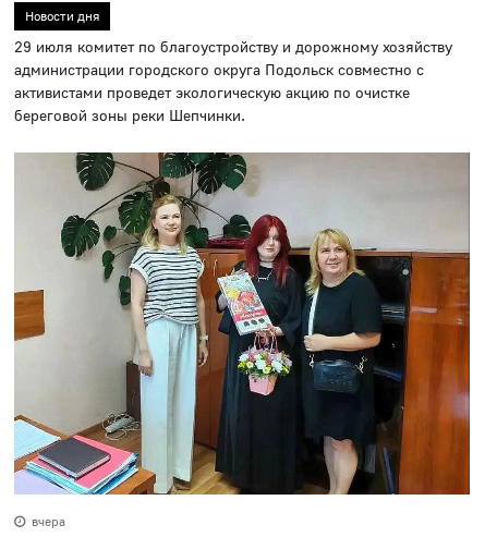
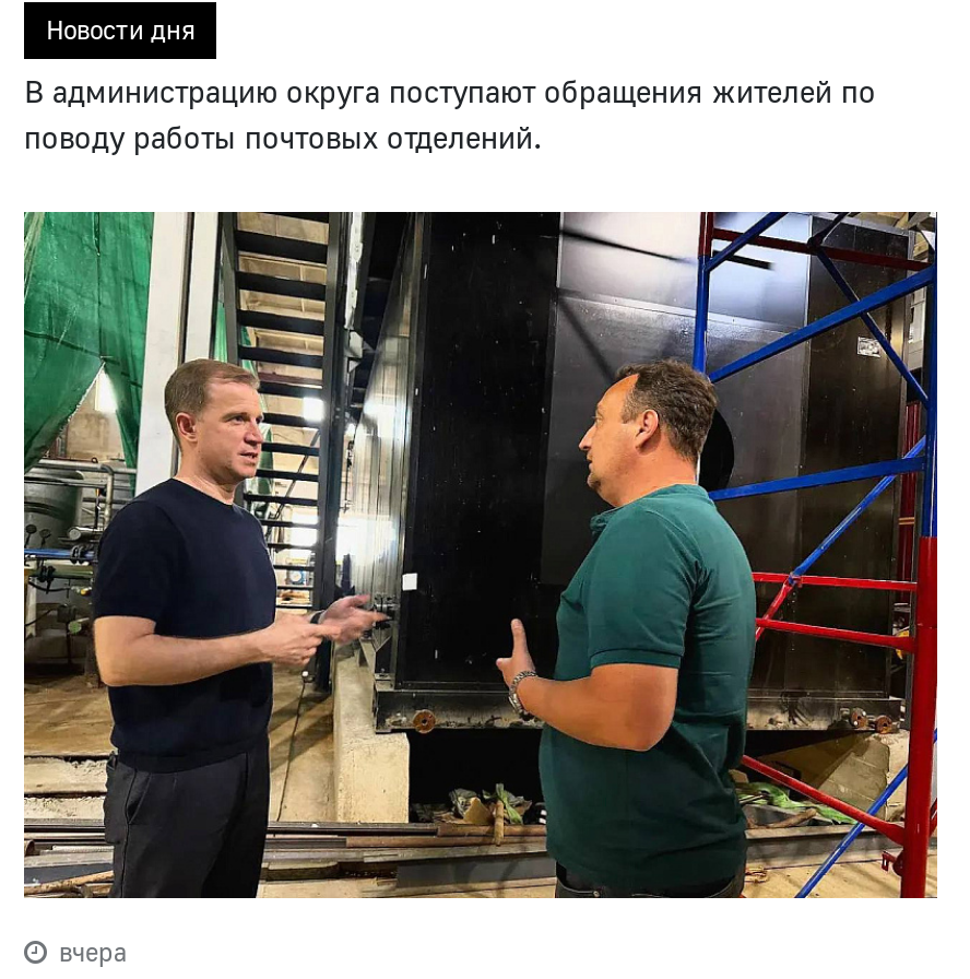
[14,37,452,124] 29 июля комитет по благоустройству и дорожному хозяйству | администрации городского округа Подольск совместно с | активистами проведет экологическую акцию по очистке | береговой зоны реки Шепчинки. -> [24,73,876,156] В администрацию округа поступают обращения жителей по | поводу работы почтовых отделений.
[13,151,471,496] [image] -> [22,212,939,900] [image]

